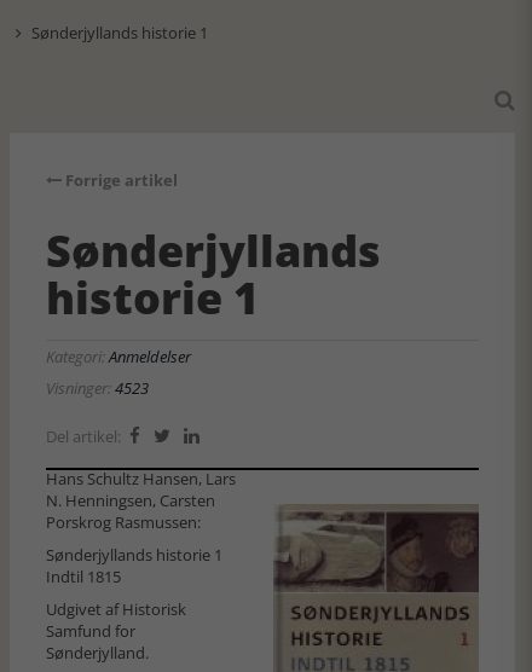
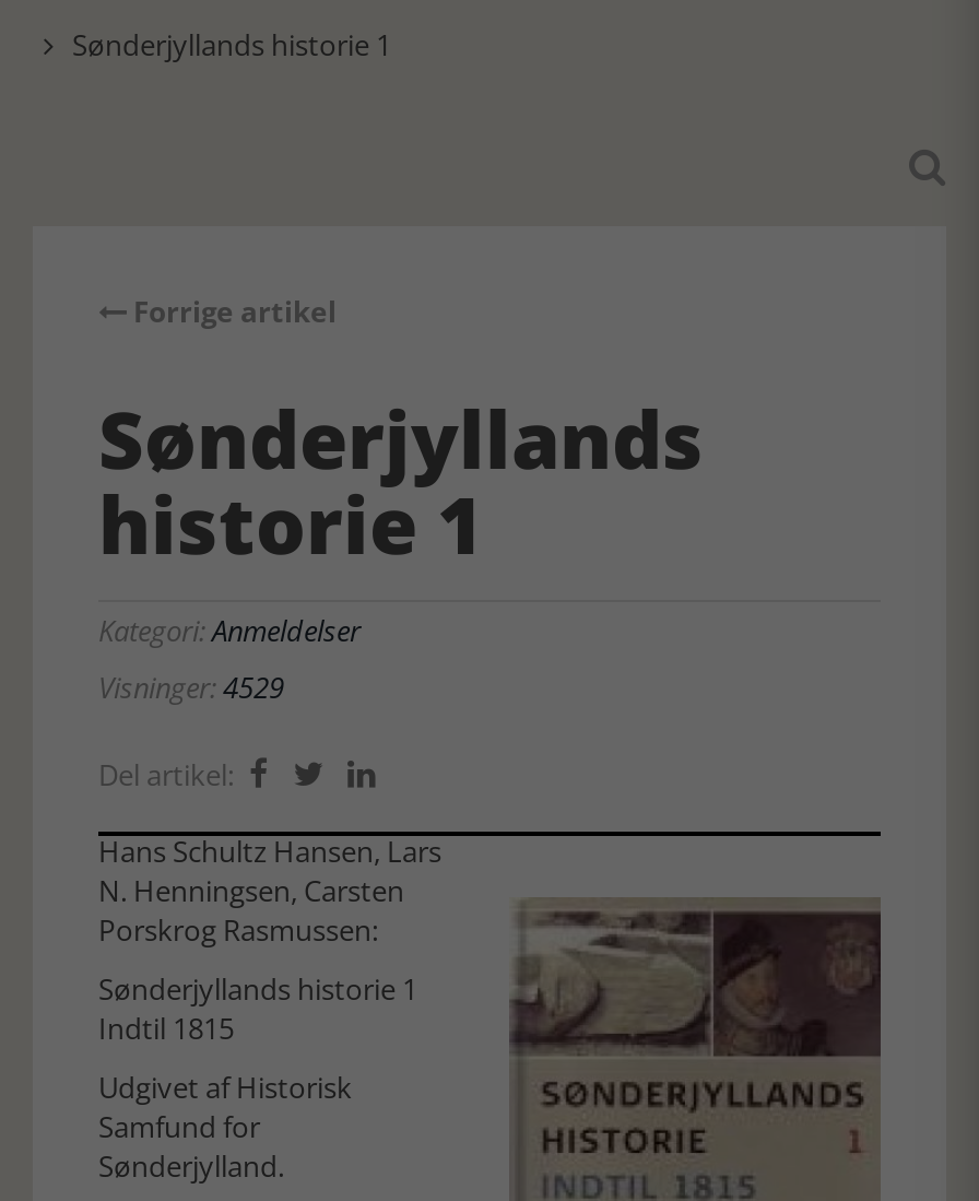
[46,377,149,399] Visninger: 4523 -> [98,668,284,707] Visninger: 4529

